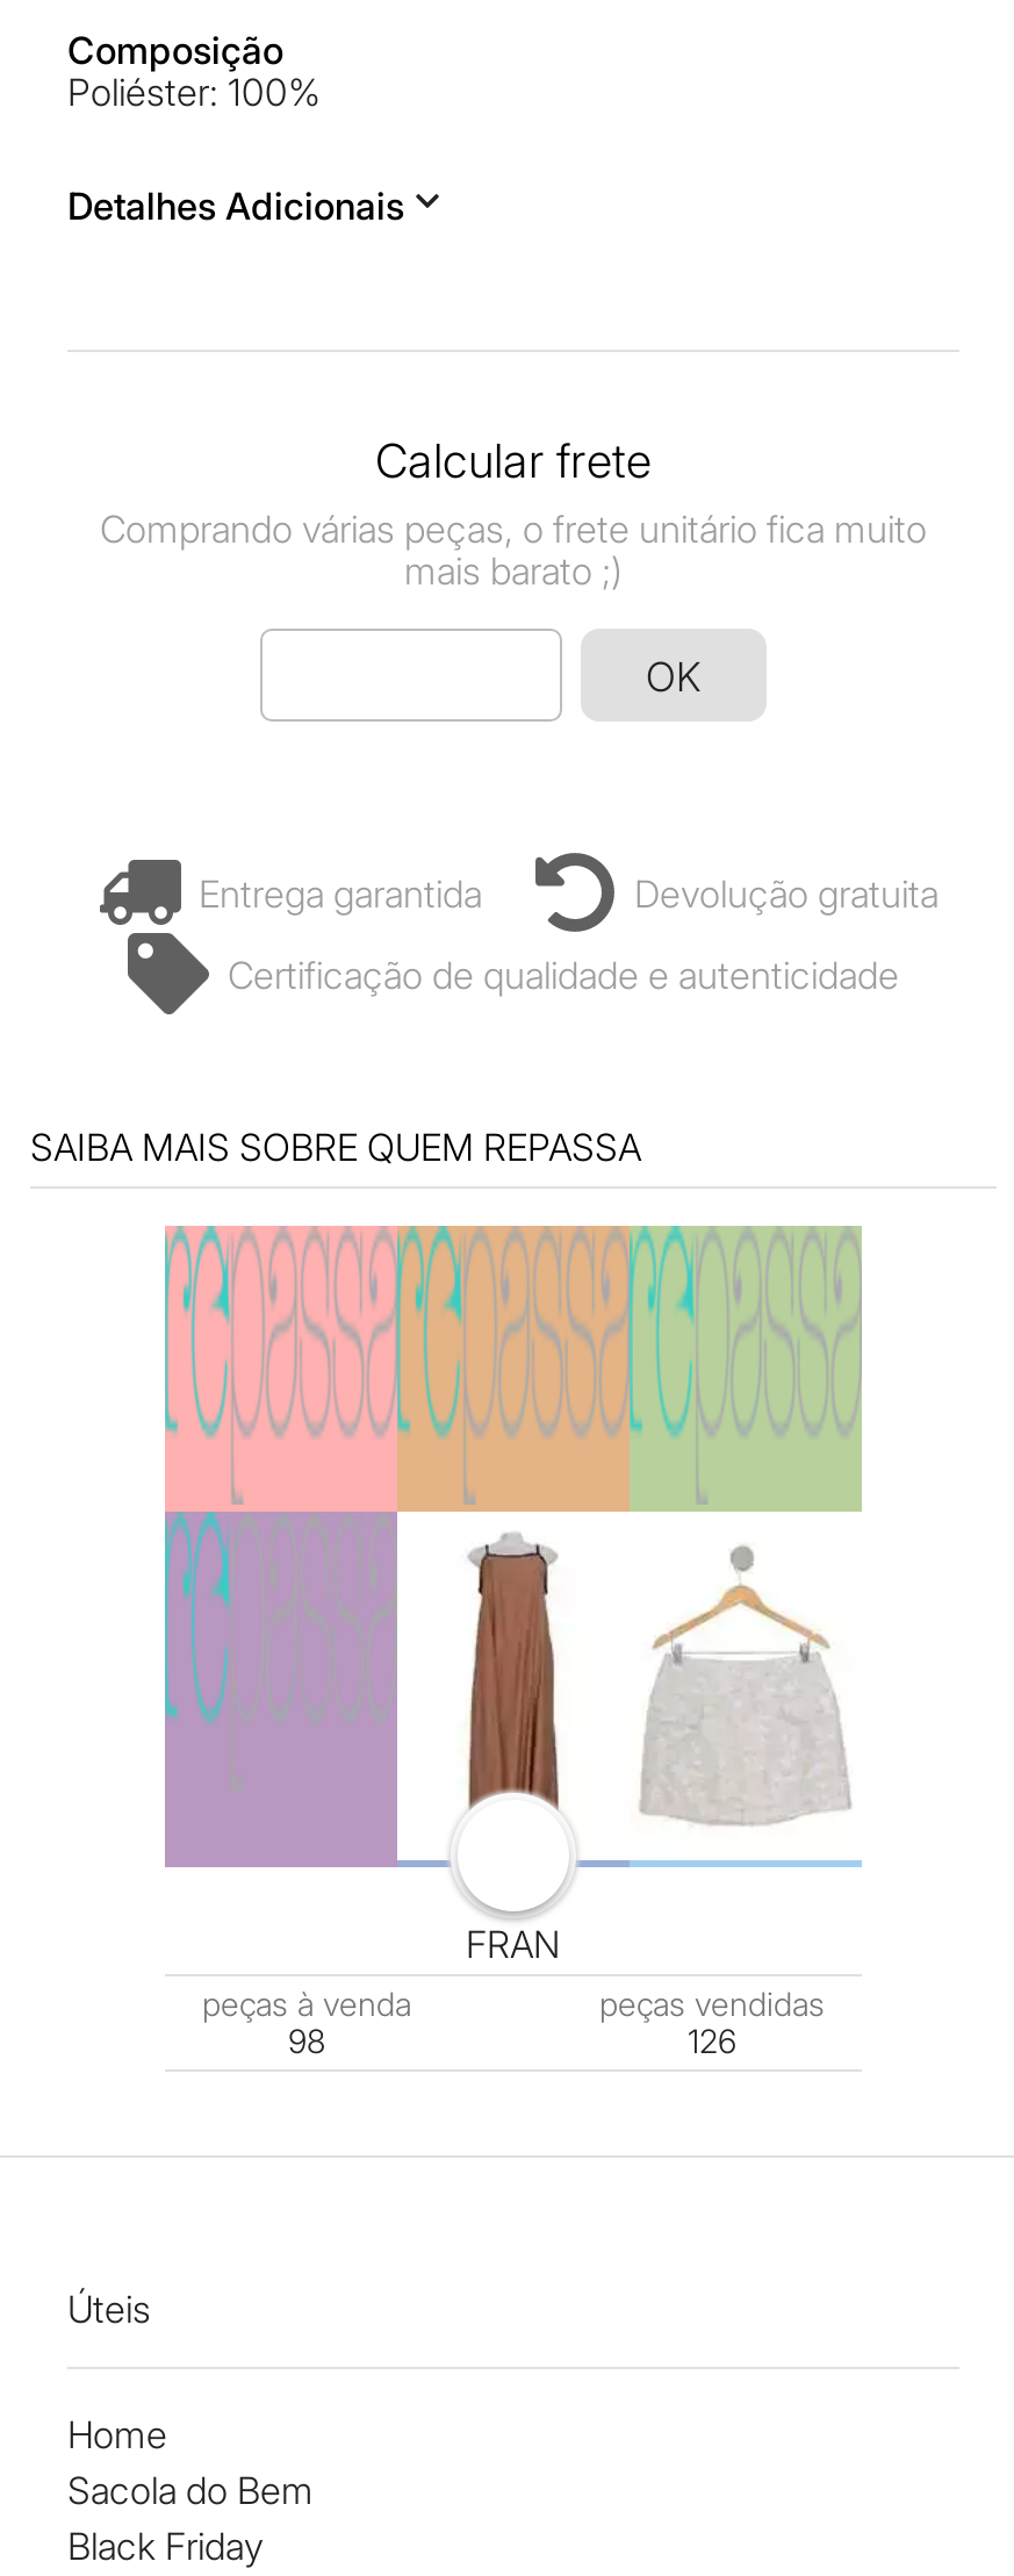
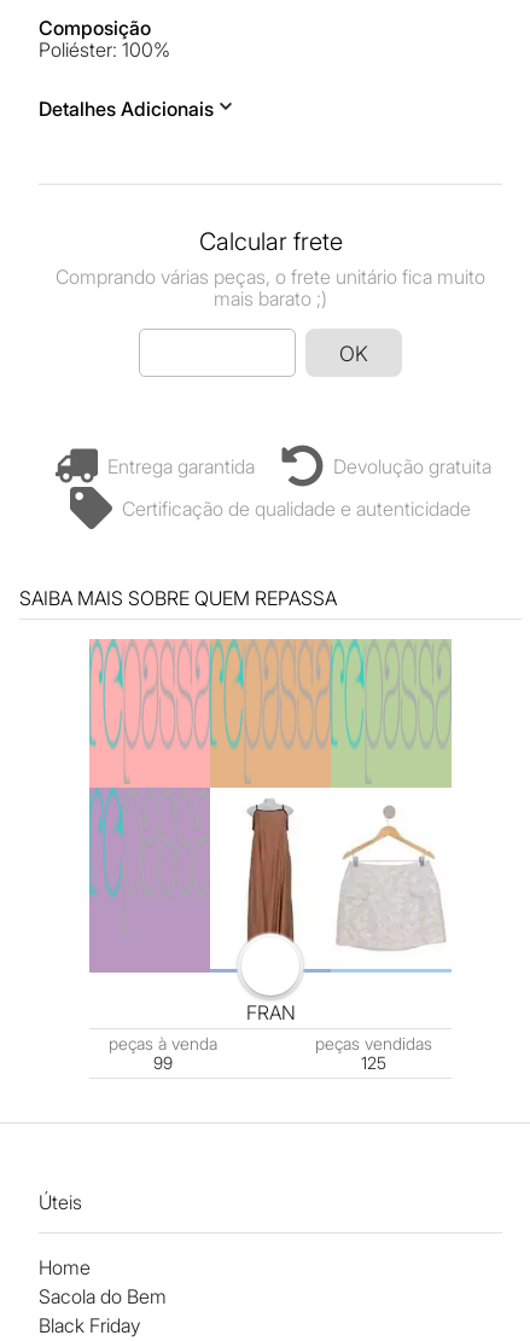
[288,2021,325,2060] 98 -> [153,1052,173,1073] 99
[688,2021,736,2060] 126 -> [361,1052,386,1073] 125

